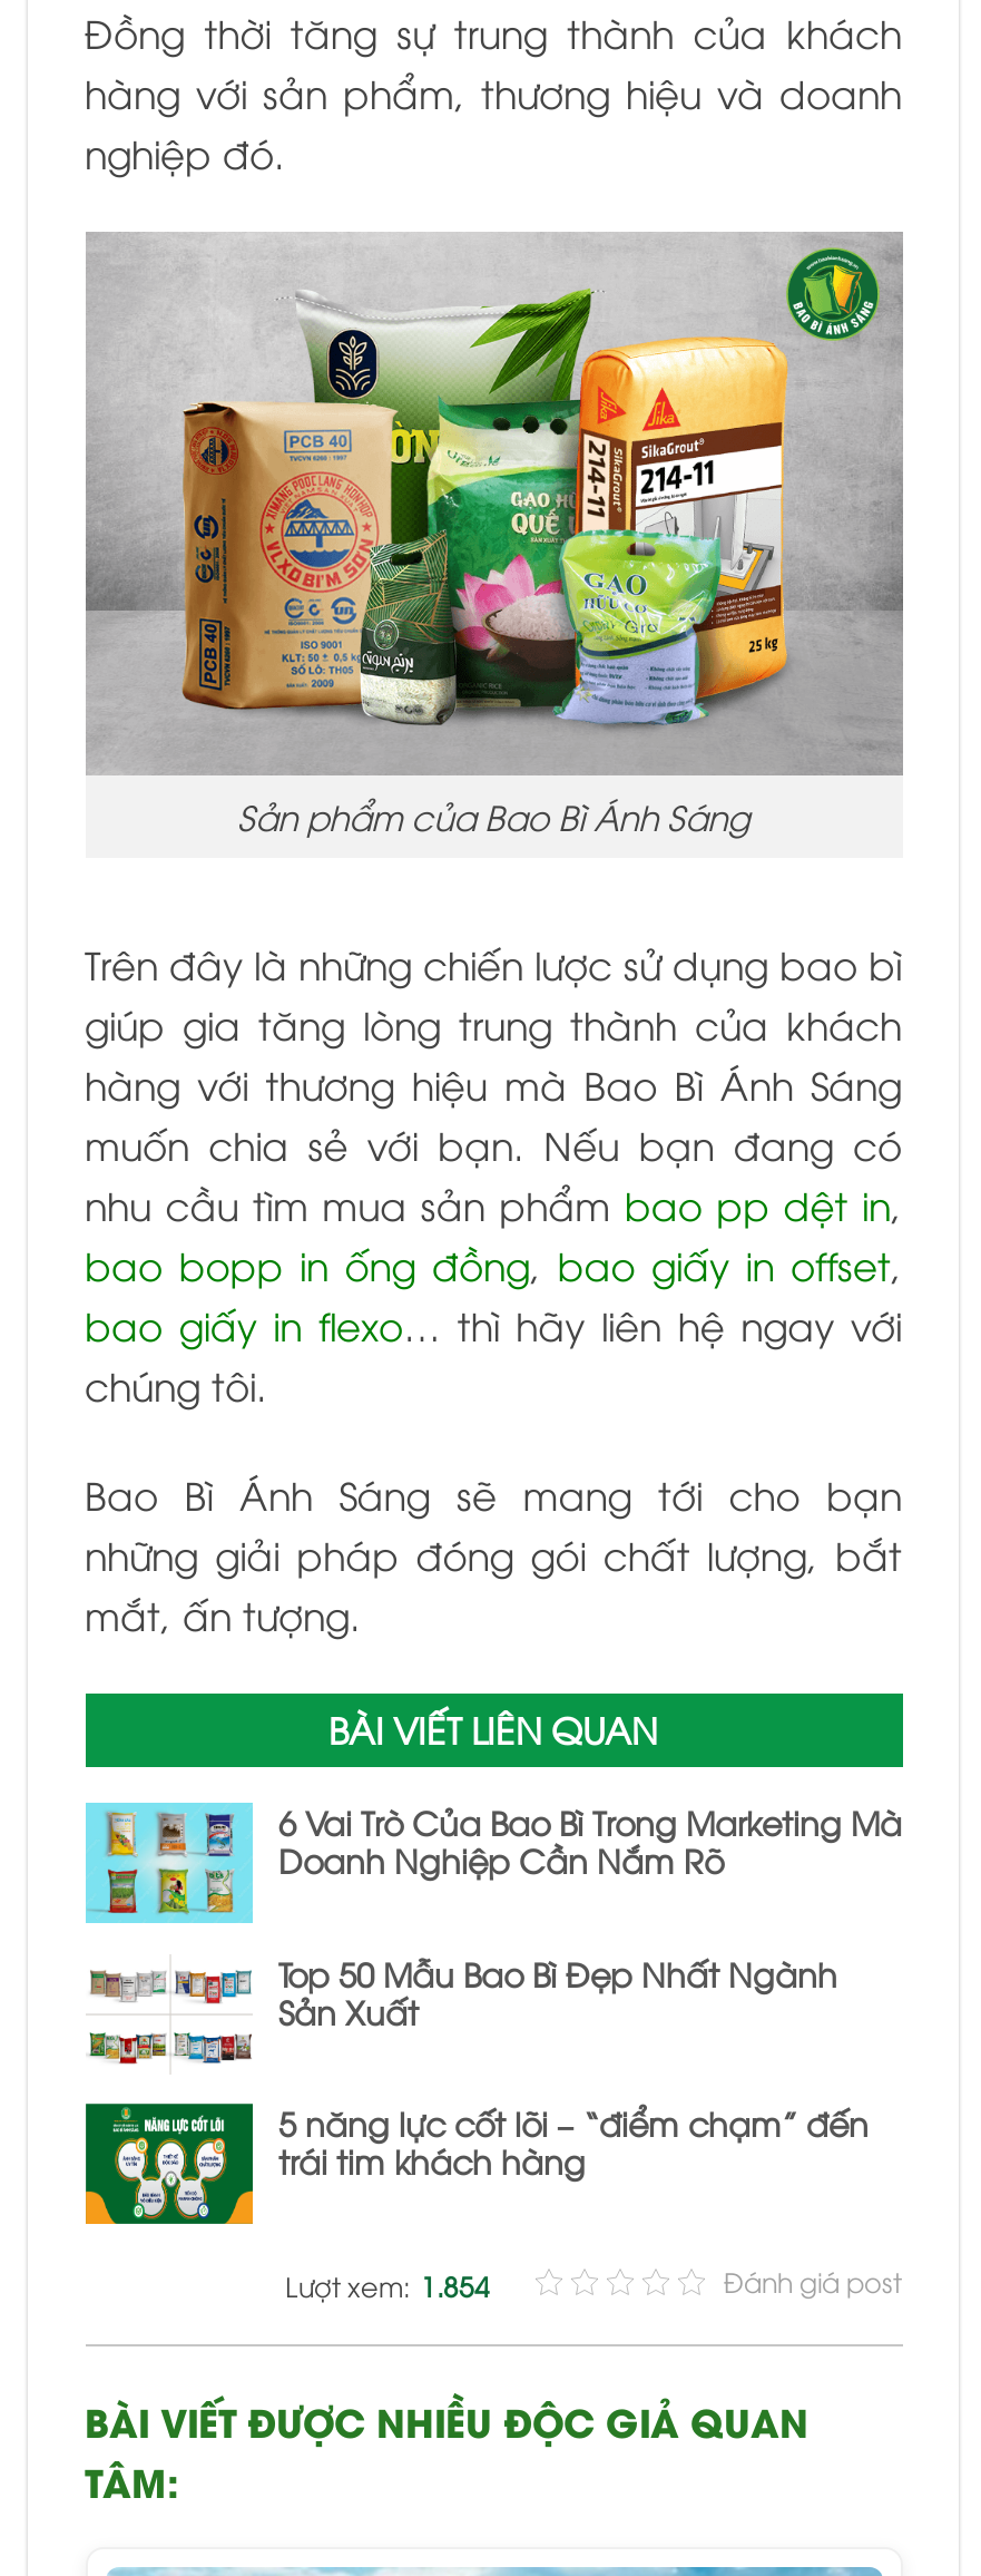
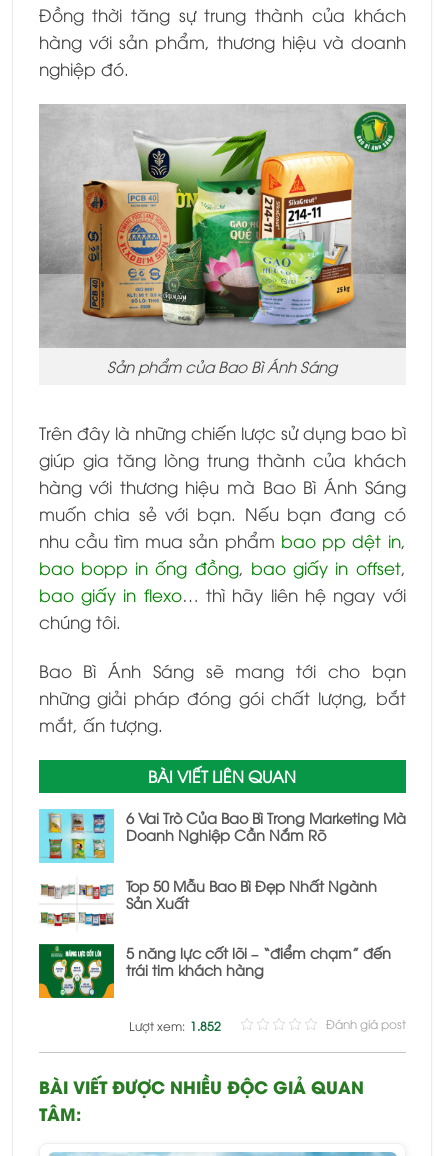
[285,2267,490,2305] Lượt xem: 1.854 -> [128,1017,220,1034] Lượt xem: 1.852

